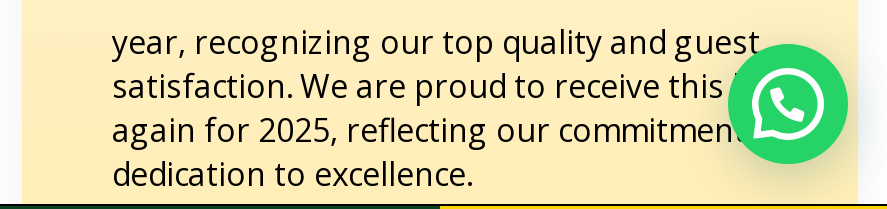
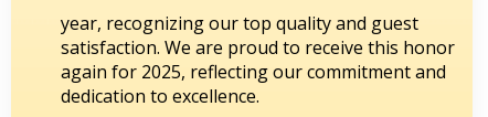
[754,42,852,172] [image] -> [410,23,471,99] [image]

